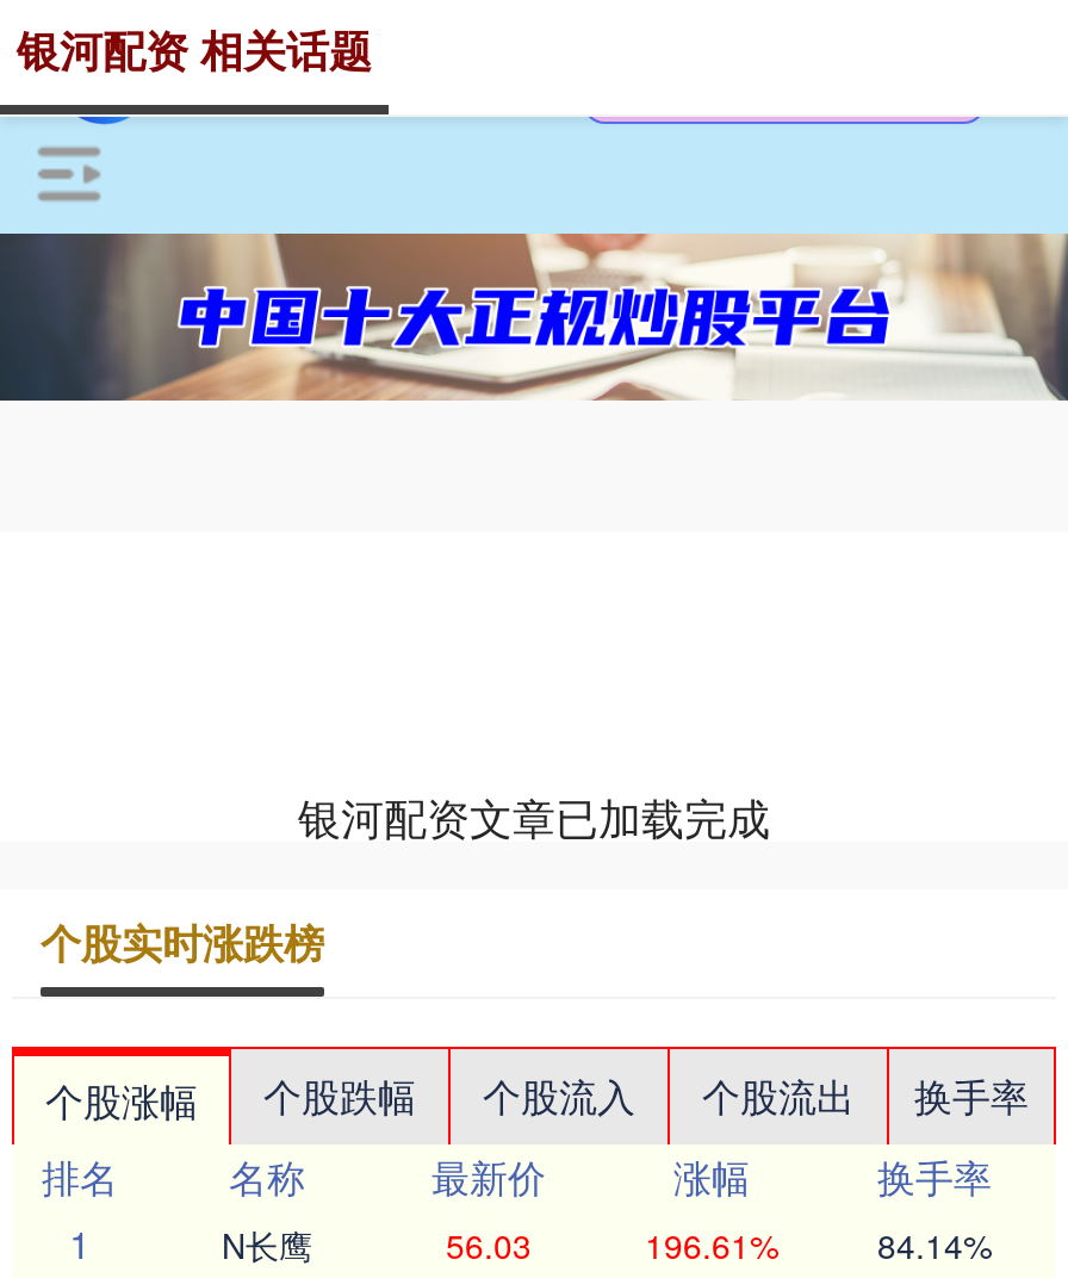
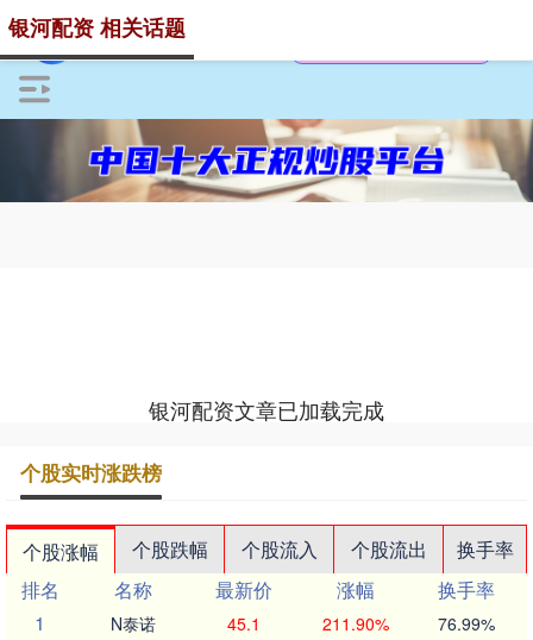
[222,1221,312,1268] N长鹰 -> [111,611,156,635] N泰诺
[446,1221,532,1268] 56.03 -> [227,611,261,635] 45.1
[645,1221,778,1268] 196.61% -> [322,611,388,635] 211.90%
[877,1221,992,1268] 84.14% -> [438,611,495,635] 76.99%

